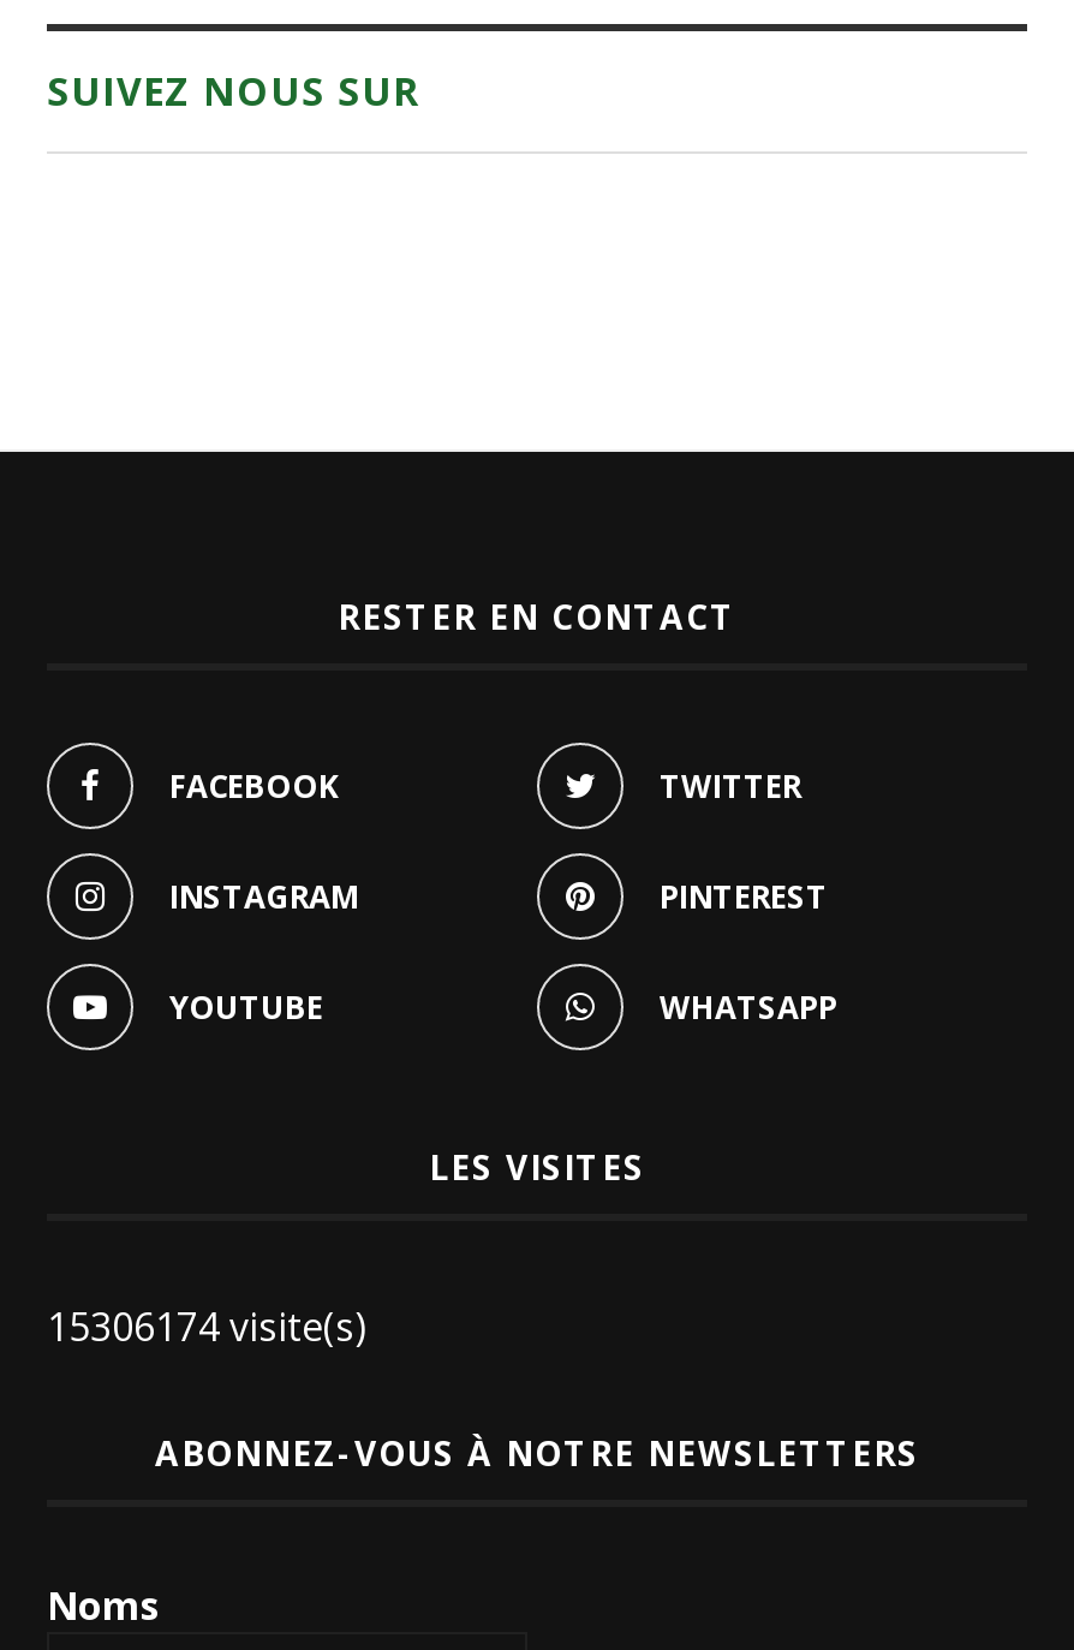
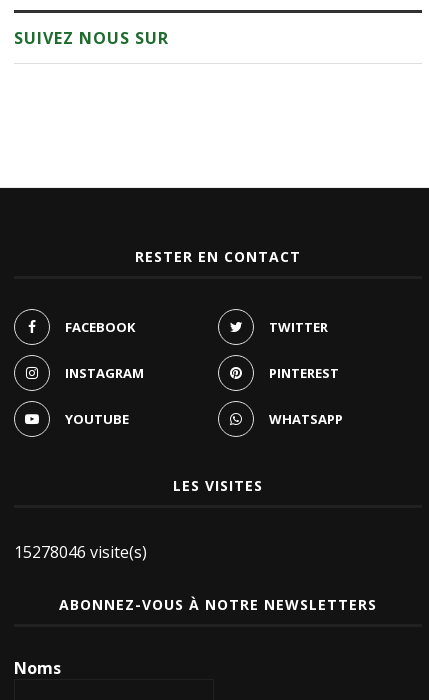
[47,1299,366,1352] 15306174 visite(s) -> [14,541,147,563] 15278046 visite(s)

